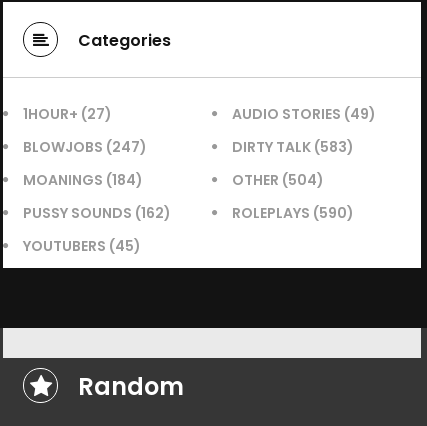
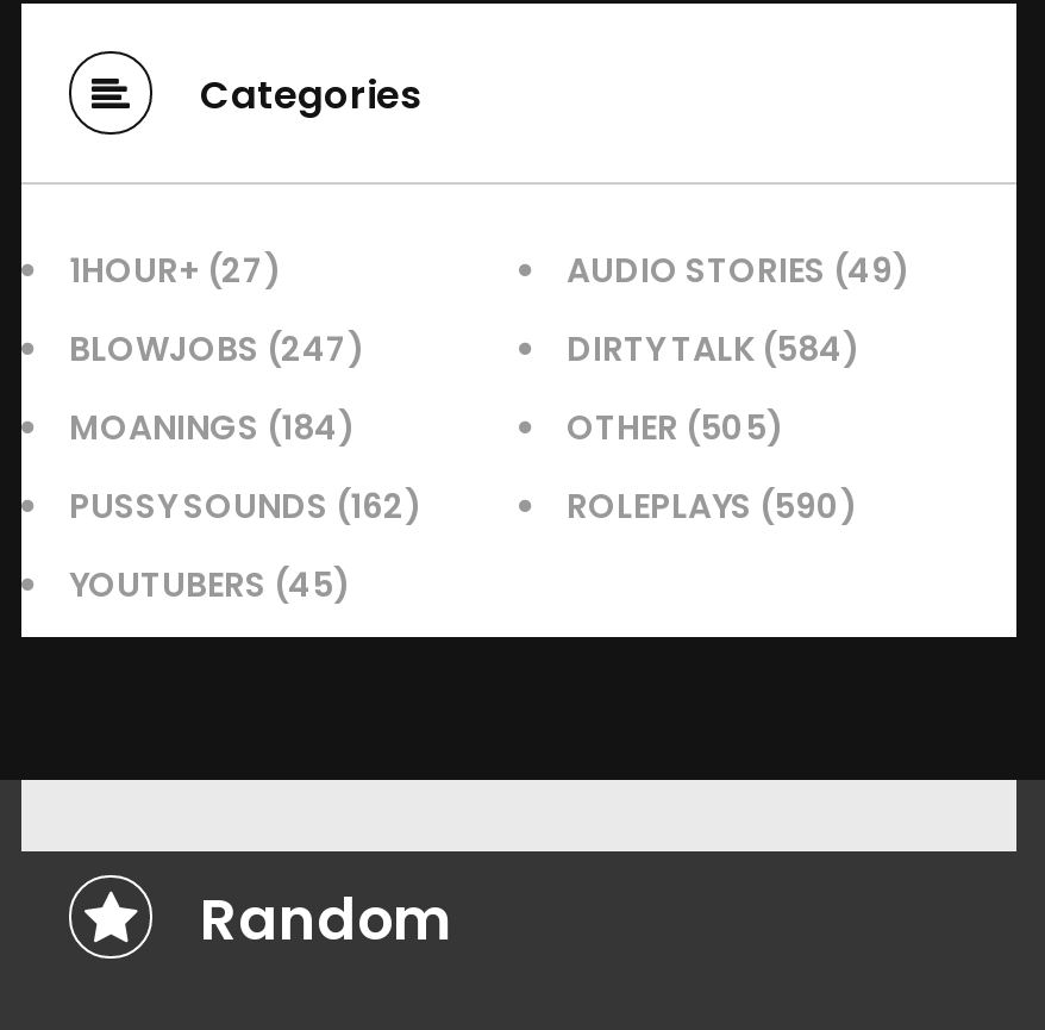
[232,137,354,157] DIRTY TALK (583) -> [567,326,859,374] DIRTY TALK (584)
[232,170,324,190] OTHER (504) -> [567,405,783,452] OTHER (505)

